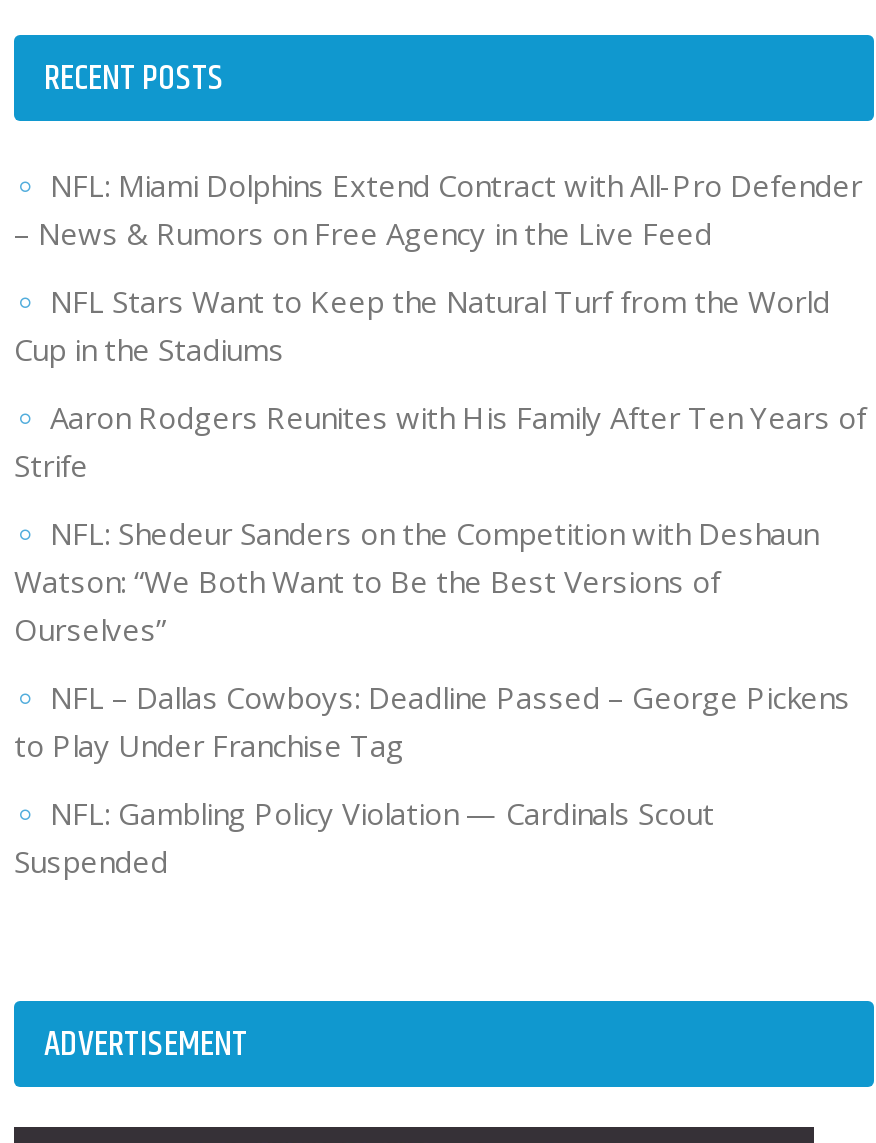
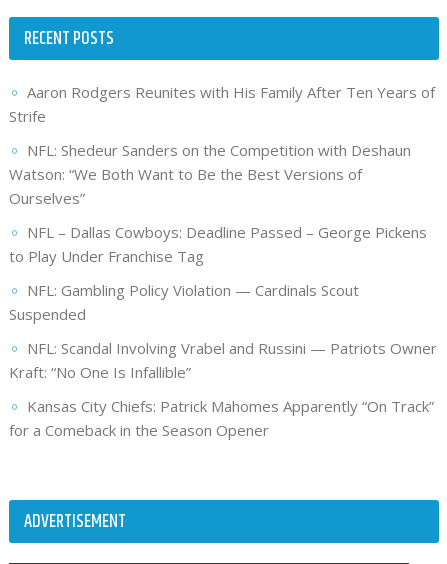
[14,165,862,369] NFL: Miami Dolphins Extend Contract with All-Pro Defender | – News & Rumors on Free Agency in the Live Feed | NFL Stars Want to Keep the Natural Turf from the World | Cup in the Stadiums -> none
moved [14,397,866,881] -> [9,82,435,324]: Aaron Rodgers Reunites with His Family After Ten Years of | Strife | NFL: Shedeur Sanders on the Competition with Deshaun | ... | NFL: Gambling Policy Violation — Cardinals Scout | Suspended
none -> [9,338,437,440] NFL: Scandal Involving Vrabel and Russini — Patriots Owner | Kraft: “No One Is Infallible” | Kansas City Chiefs: Patrick Mahomes Apparently “On Track” | for a Comeback in the Season Opener

